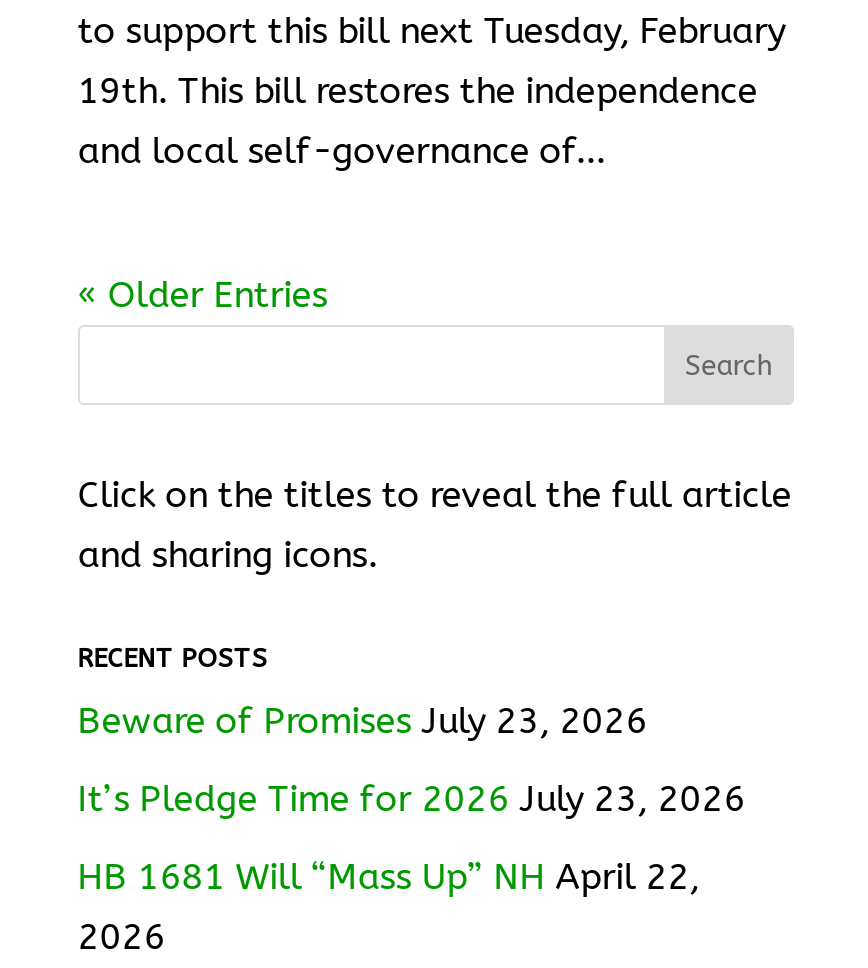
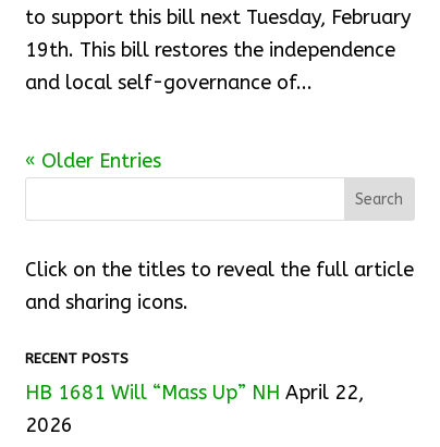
[78,699,746,821] Beware of Promises July 23, 2026 | It’s Pledge Time for 2026 July 23, 2026 -> none

